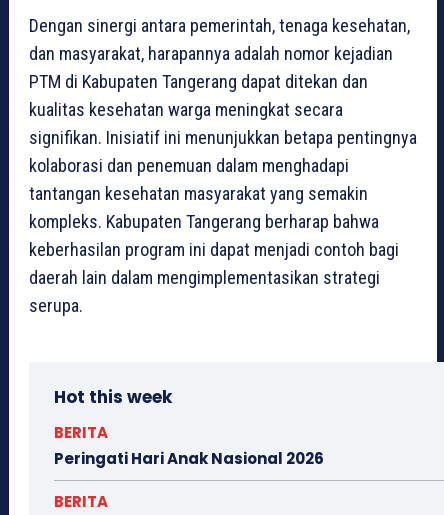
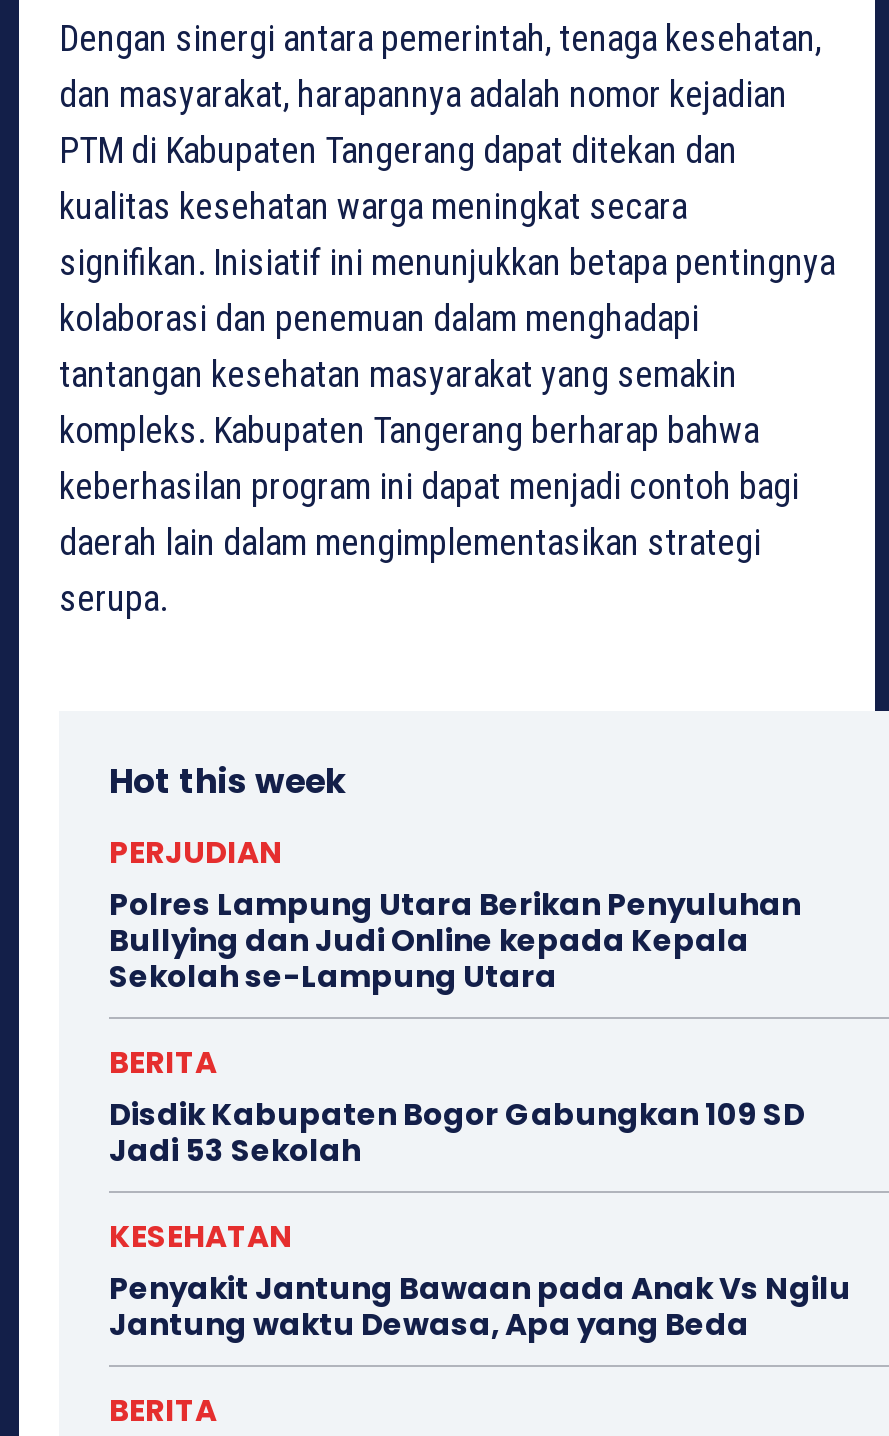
none -> [109,831,801,997] PERJUDIAN | Polres Lampung Utara Berikan Penyuluhan | Bullying dan Judi Online kepada Kepala | Sekolah se-Lampung Utara
[54,448,324,469] Peringati Hari Anak Nasional 2026 -> [109,1093,851,1345] Disdik Kabupaten Bogor Gabungkan 109 SD | Jadi 53 Sekolah | KESEHATAN | Penyakit Jantung Bawaan pada Anak Vs Ngilu | Jantung waktu Dewasa, Apa yang Beda

